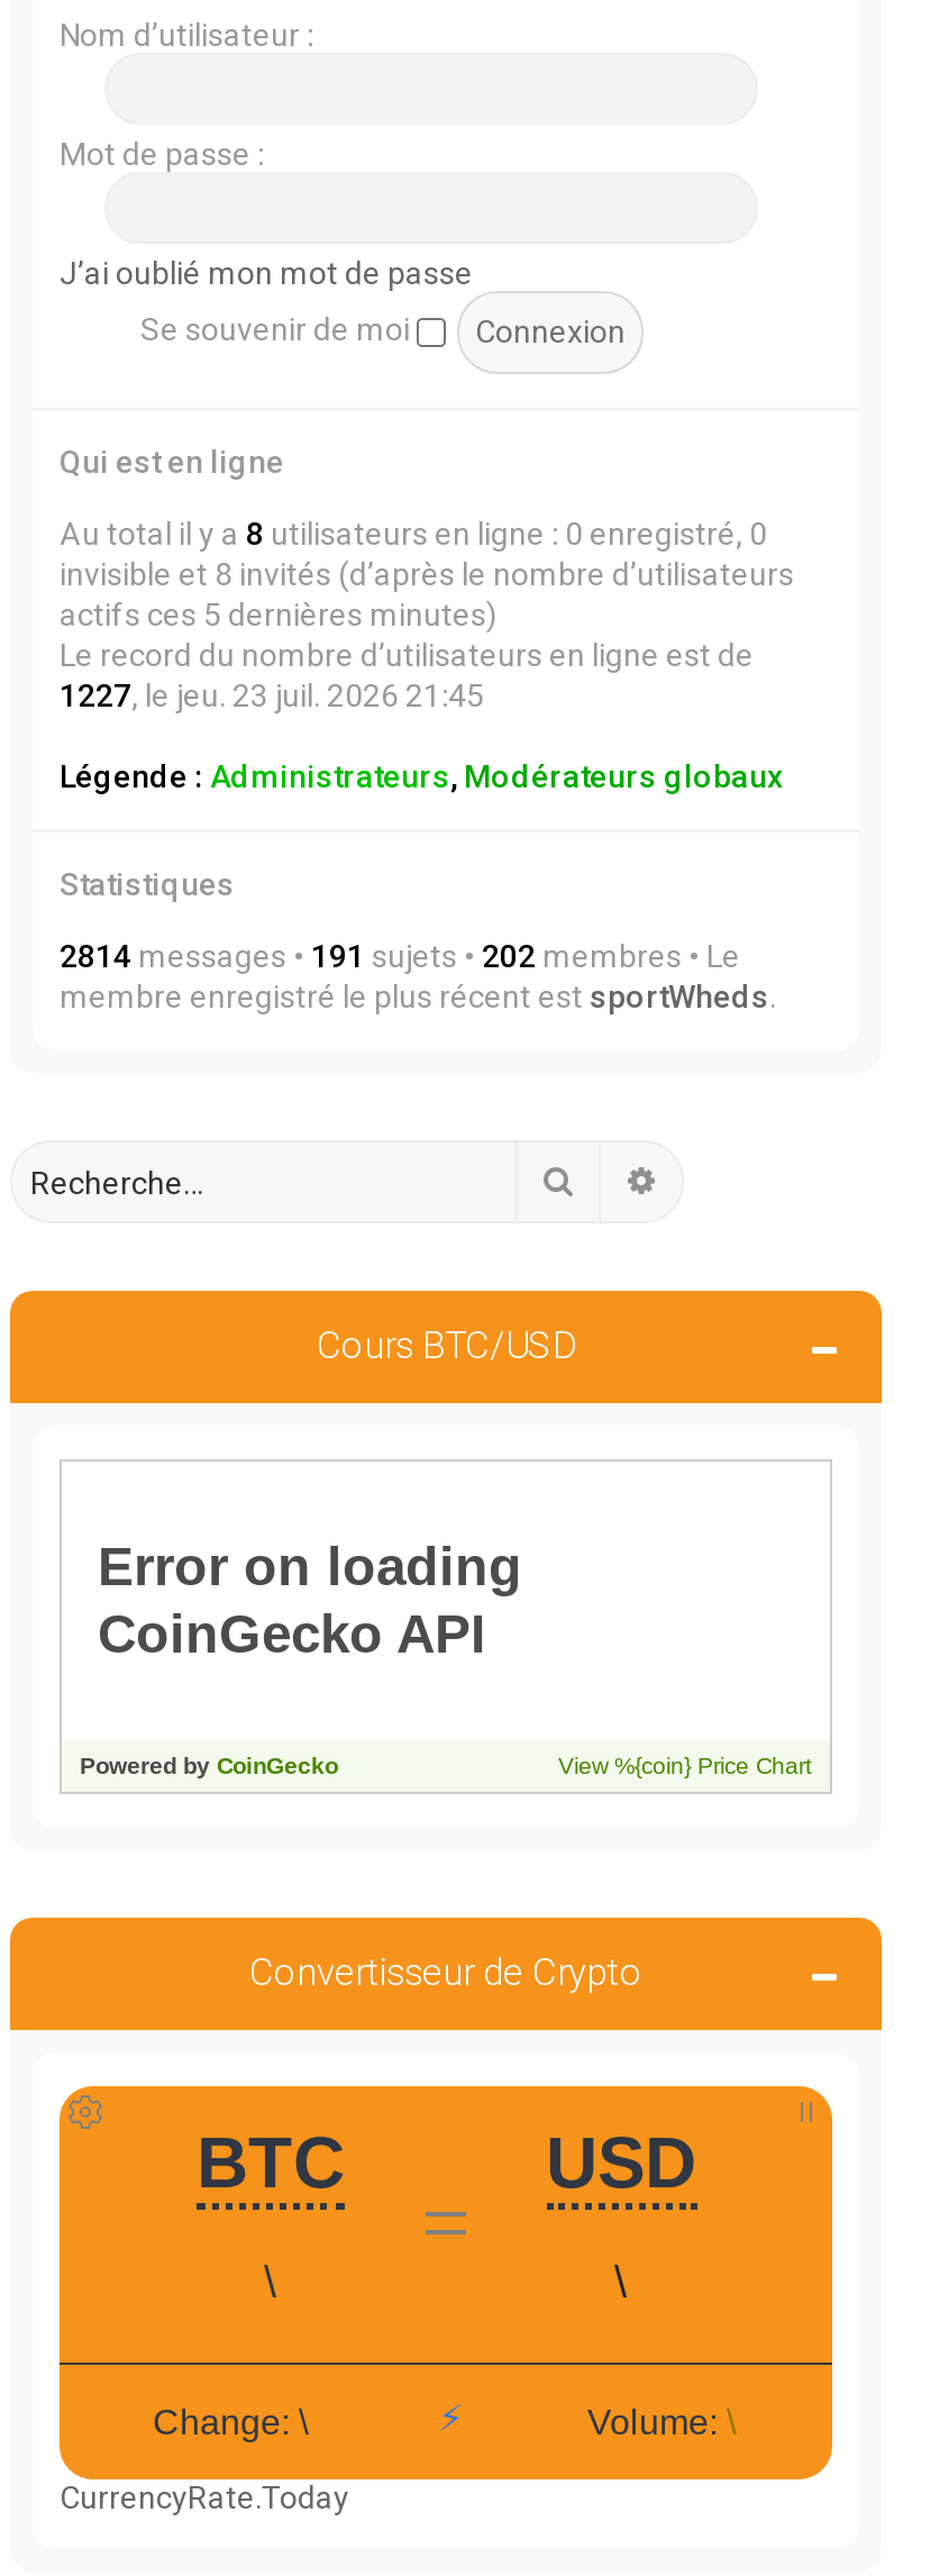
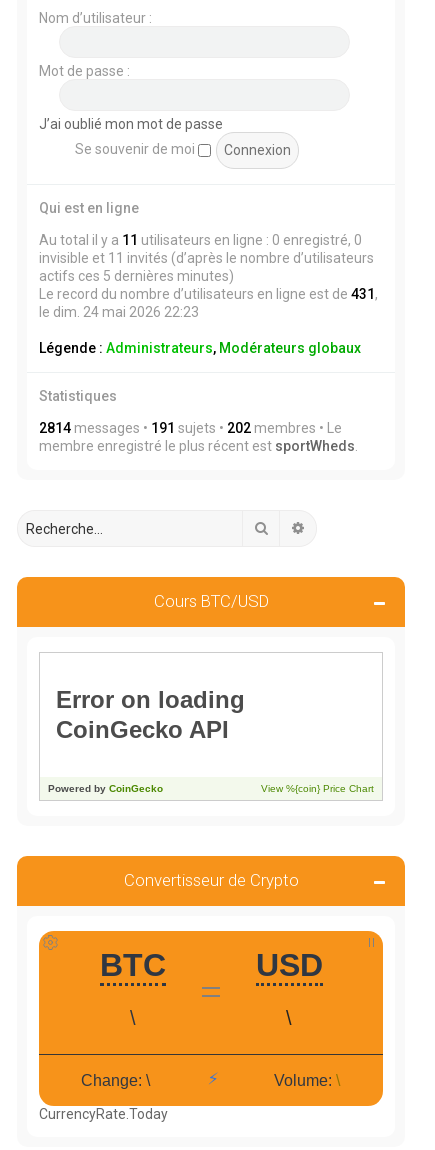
[60,516,767,552] Au total il y a 8 utilisateurs en ligne : 0 enregistré, 0 -> [39,232,362,248] Au total il y a 11 utilisateurs en ligne : 0 enregistré, 0
[60,556,794,592] invisible et 8 invités (d’après le nombre d’utilisateurs -> [39,250,374,266] invisible et 11 invités (d’après le nombre d’utilisateurs
[60,637,754,713] Le record du nombre d’utilisateurs en ligne est de | 1227, le jeu. 23 juil. 2026 21:45 -> [39,286,378,320] Le record du nombre d’utilisateurs en ligne est de 431, | le dim. 24 mai 2026 22:23

